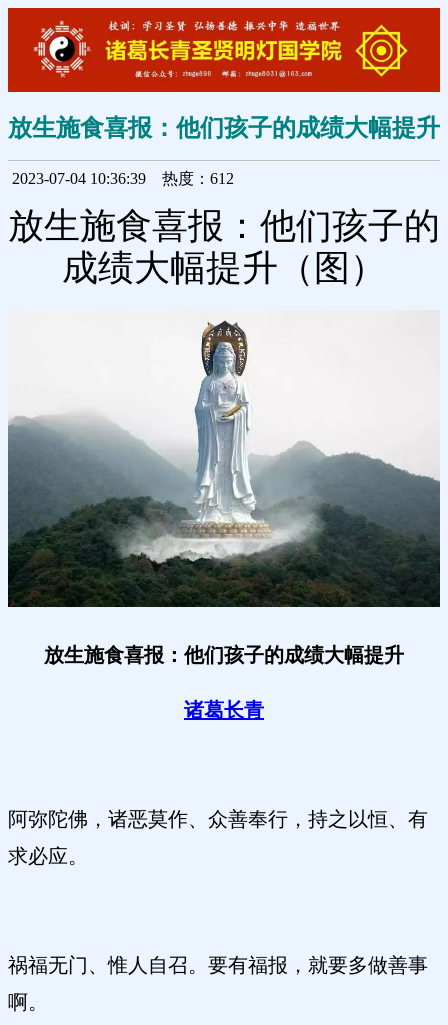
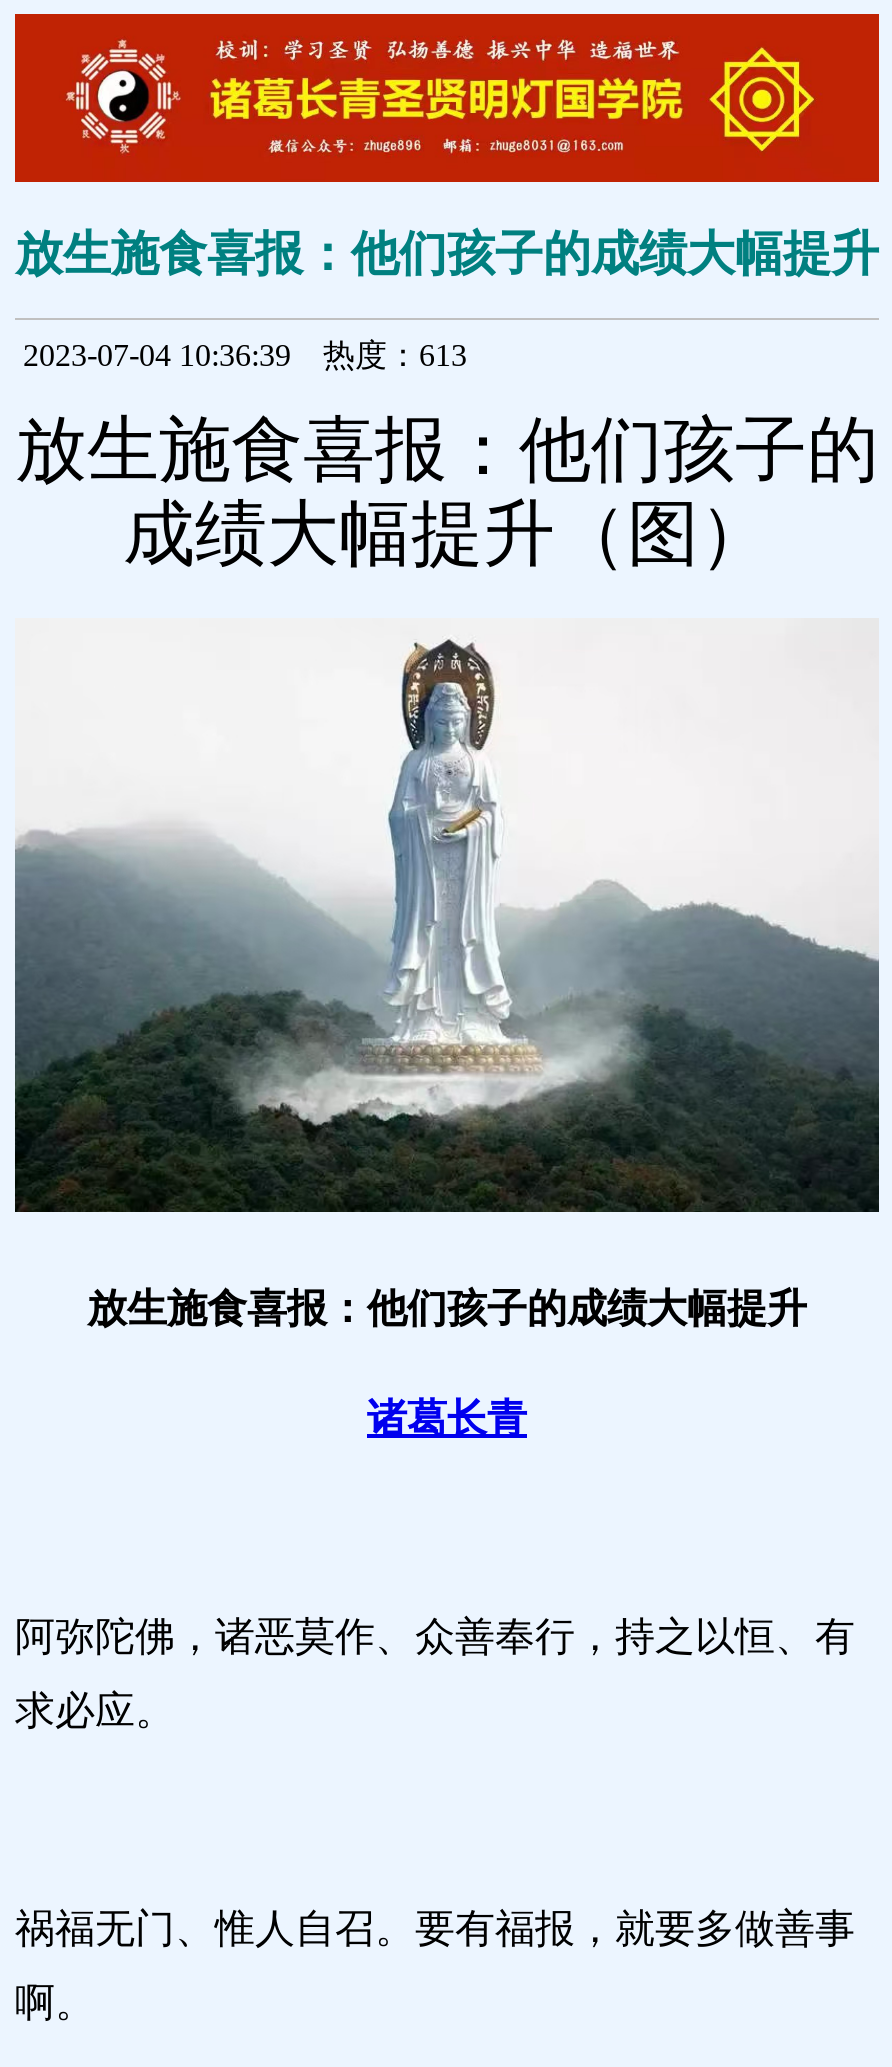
[8,170,246,187] 2023-07-04 10:36:39热度：612 -> [15,339,491,373] 2023-07-04 10:36:39热度：613

